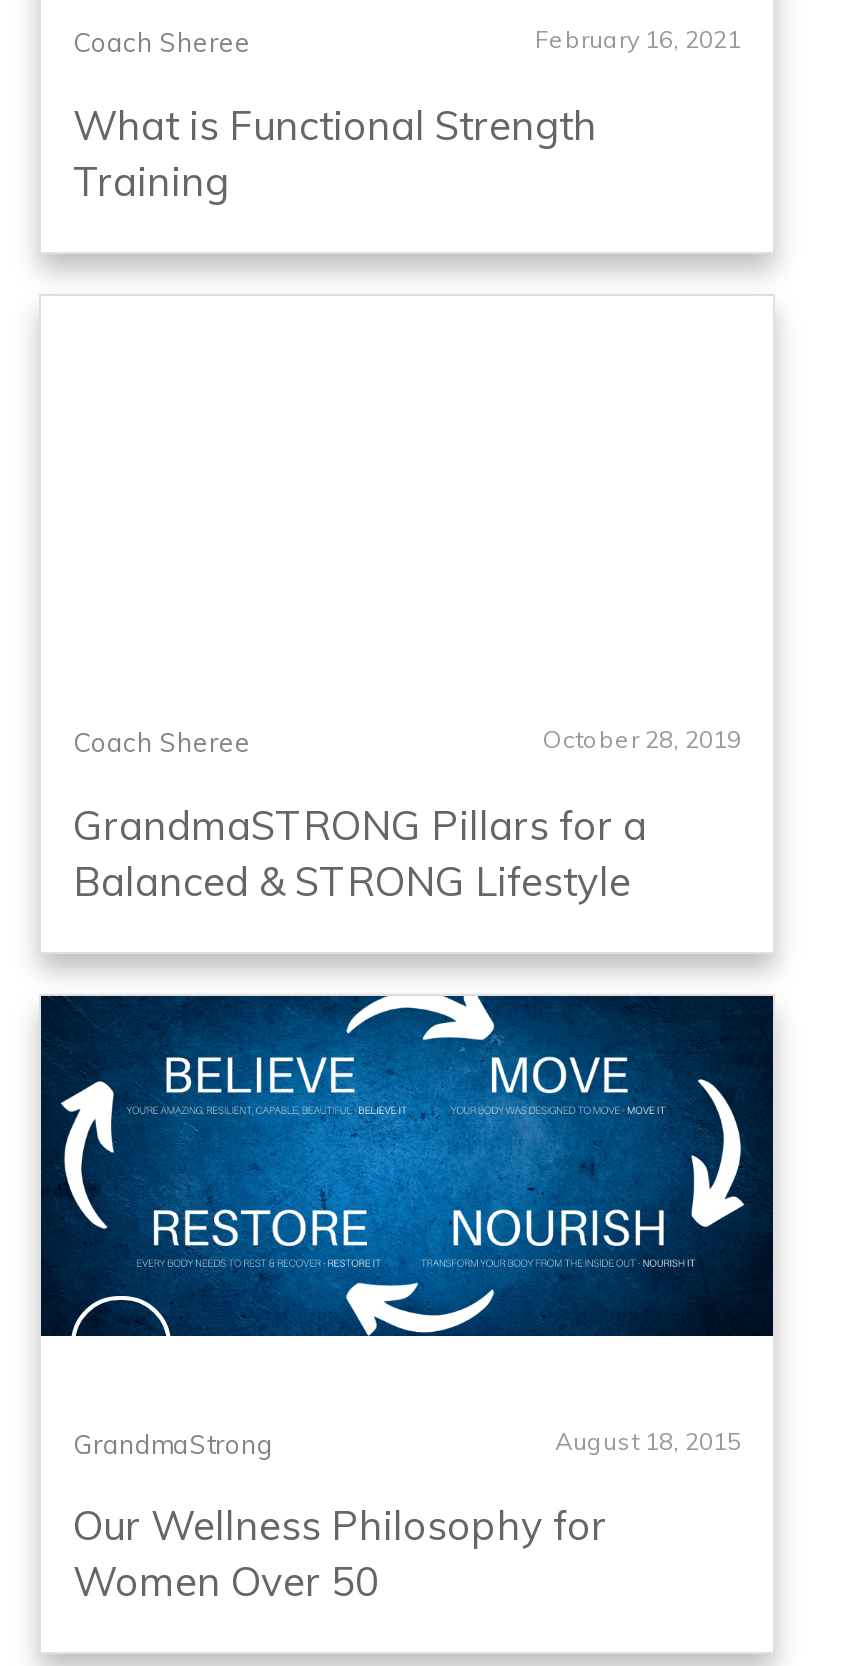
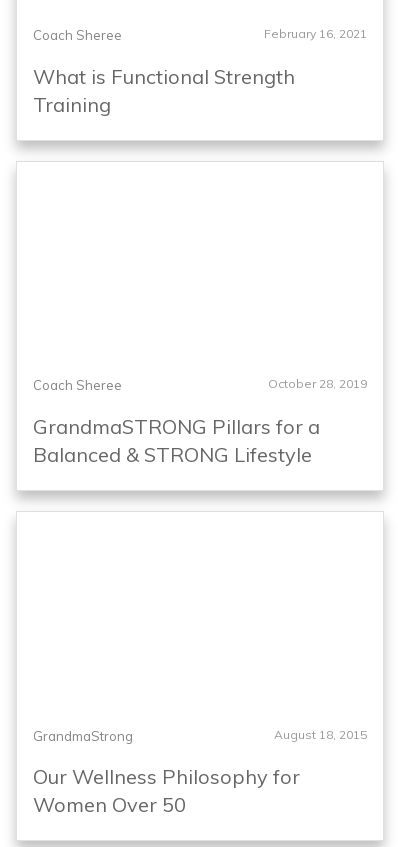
[39,994,775,1338] [image] -> none

